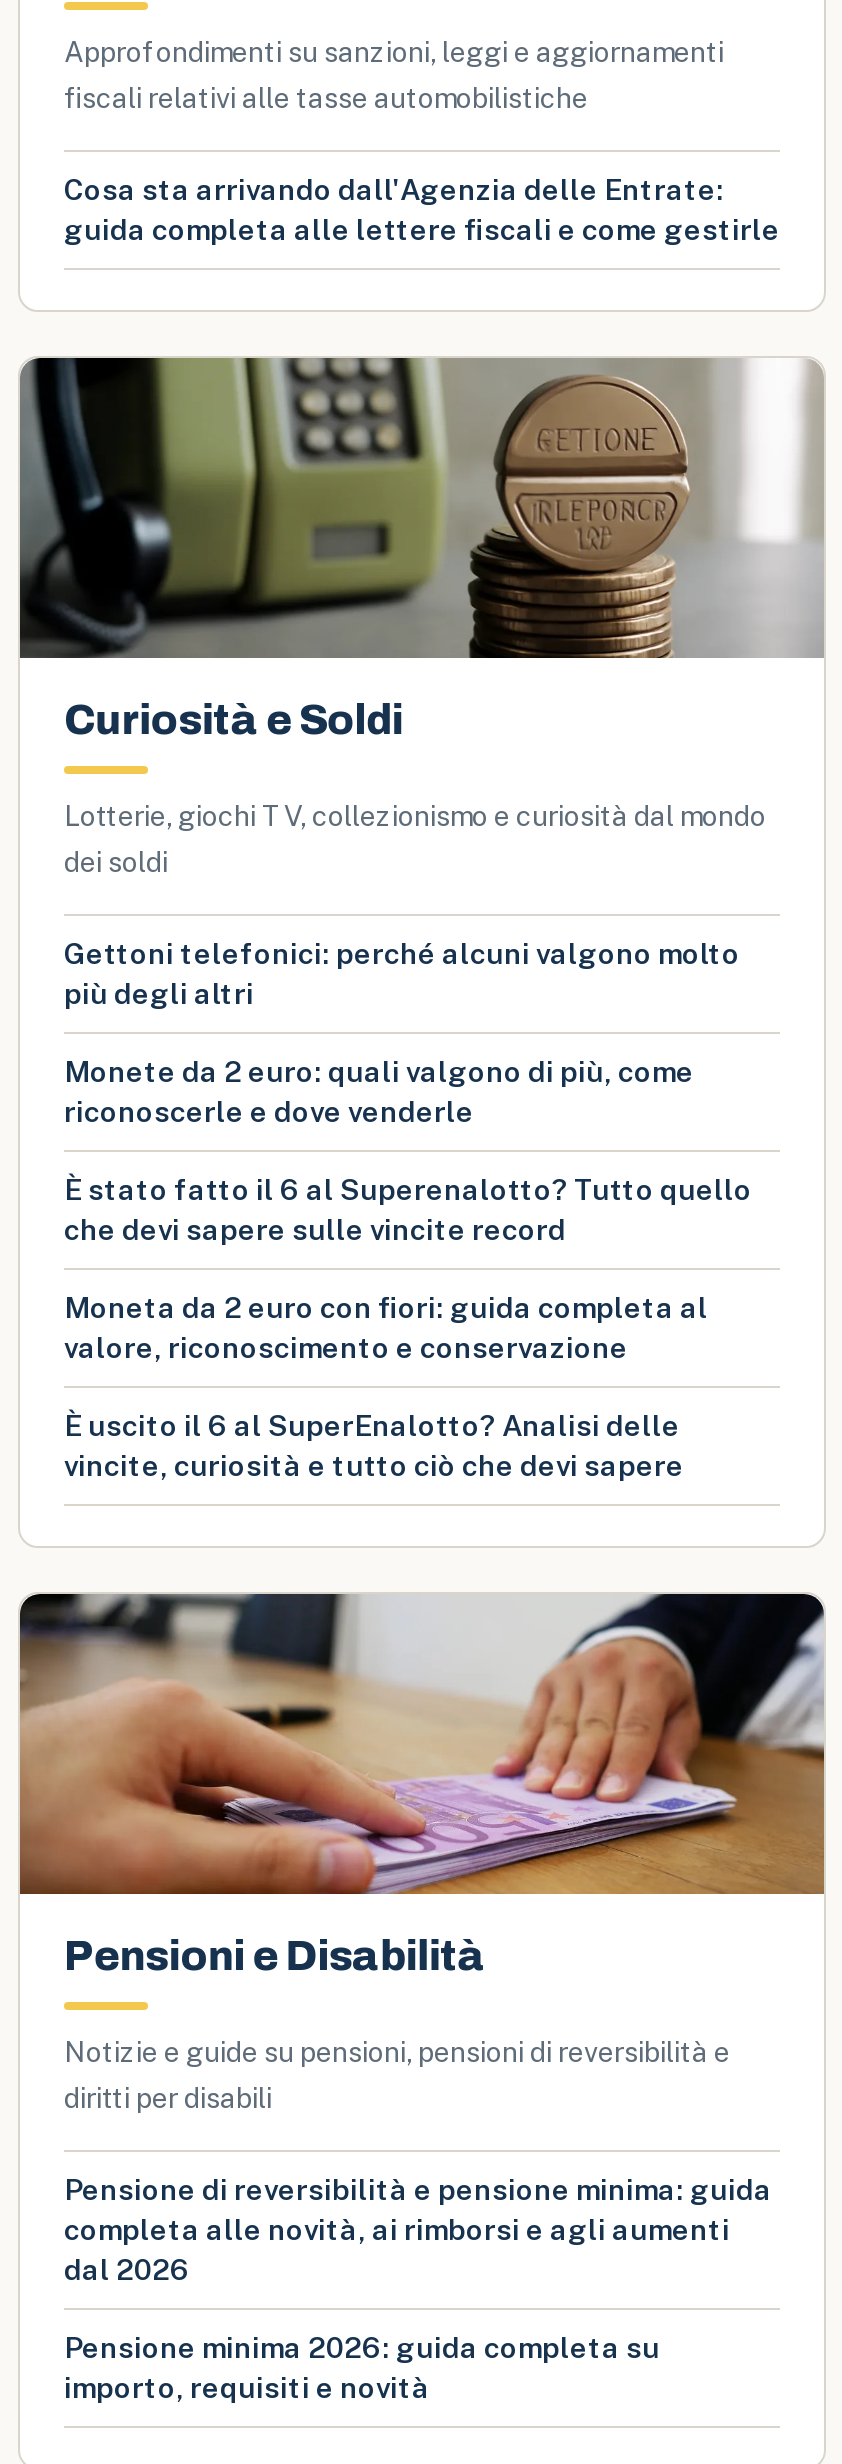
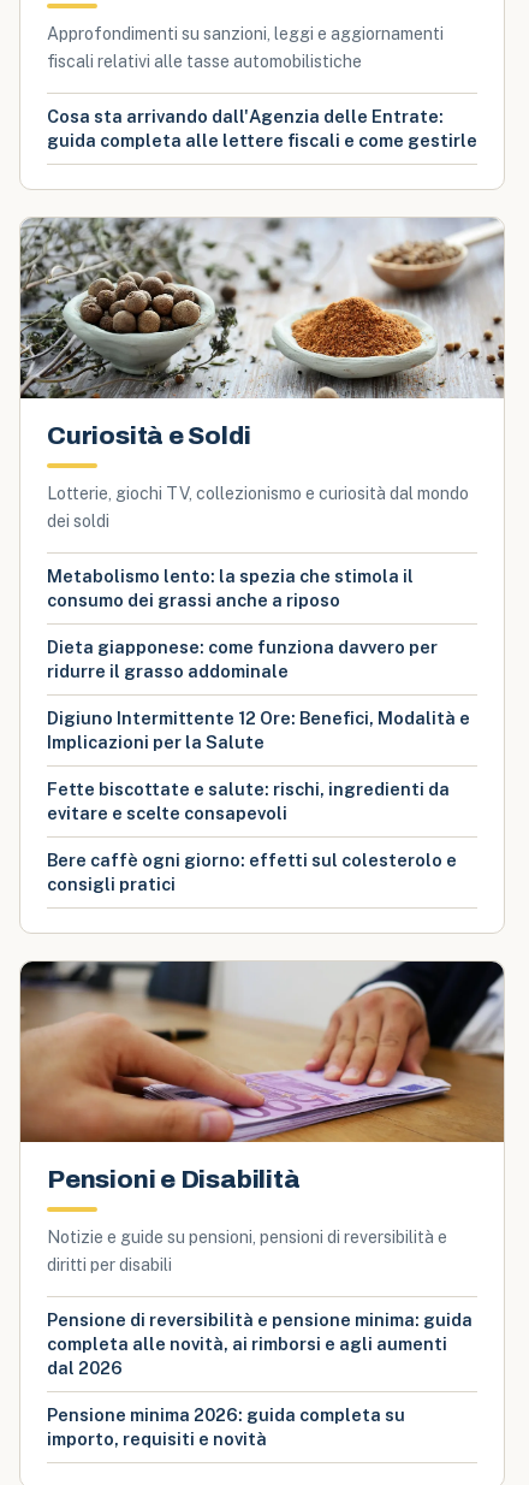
[20,356,824,660] [image] -> [19,217,505,400] [image]
[64,936,740,1010] Gettoni telefonici: perché alcuni valgono molto | più degli altri -> [47,566,414,610] Metabolismo lento: la spezia che stimola il | consumo dei grassi anche a riposo
[64,1054,694,1128] Monete da 2 euro: quali valgono di più, come | riconoscerle e dove venderle -> [47,637,438,681] Dieta giapponese: come funziona davvero per | ridurre il grasso addominale
[64,1172,752,1246] È stato fatto il 6 al Superenalotto? Tutto quello | che devi sapere sulle vincite record -> [47,708,470,752] Digiuno Intermittente 12 Ore: Benefici, Modalità e | Implicazioni per la Salute
[64,1290,708,1364] Moneta da 2 euro con fiori: guida completa al | valore, riconoscimento e conservazione -> [47,779,450,823] Fette biscottate e salute: rischi, ingredienti da | evitare e scelte consapevoli
[64,1408,684,1482] È uscito il 6 al SuperEnalotto? Analisi delle | vincite, curiosità e tutto ciò che devi sapere -> [47,850,457,894] Bere caffè ogni giorno: effetti sul colesterolo e | consigli pratici

